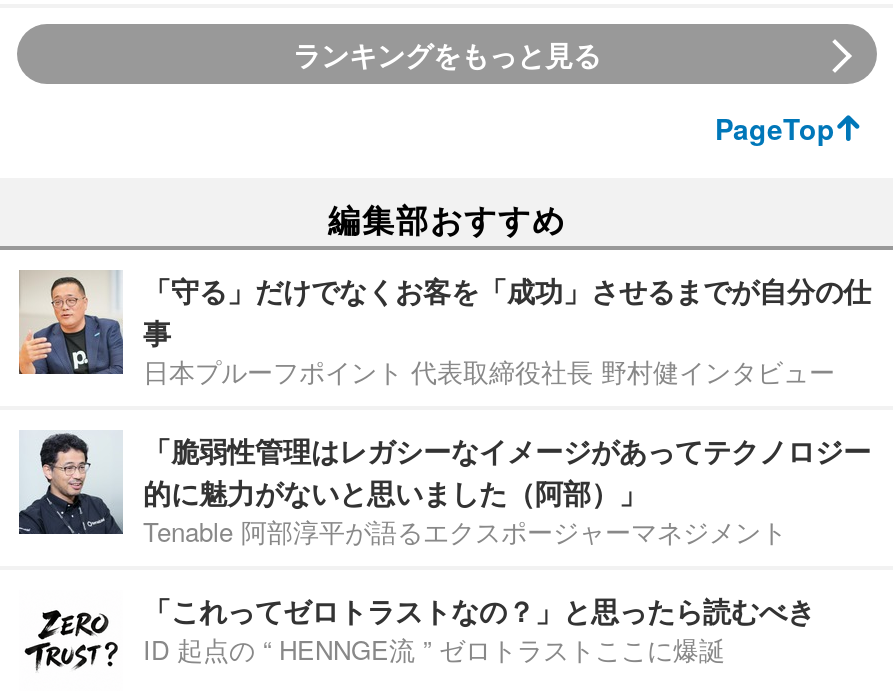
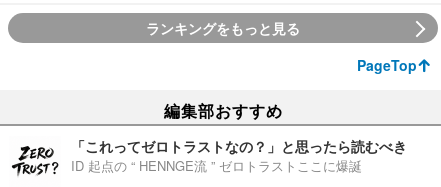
[17,269,871,549] [image] | 「守る」だけでなくお客を「成功」させるまでが自分の仕 | 事 | 日本プルーフポイント 代表取締役社長 野村健インタビュー | 「脆弱性管理はレガシーなイメージがあってテクノロジー | 的に魅力がないと思いました（阿部）」 | Tenable 阿部淳平が語るエクスポージャーマネジメント -> none
[17,430,115,536] [image] -> none

